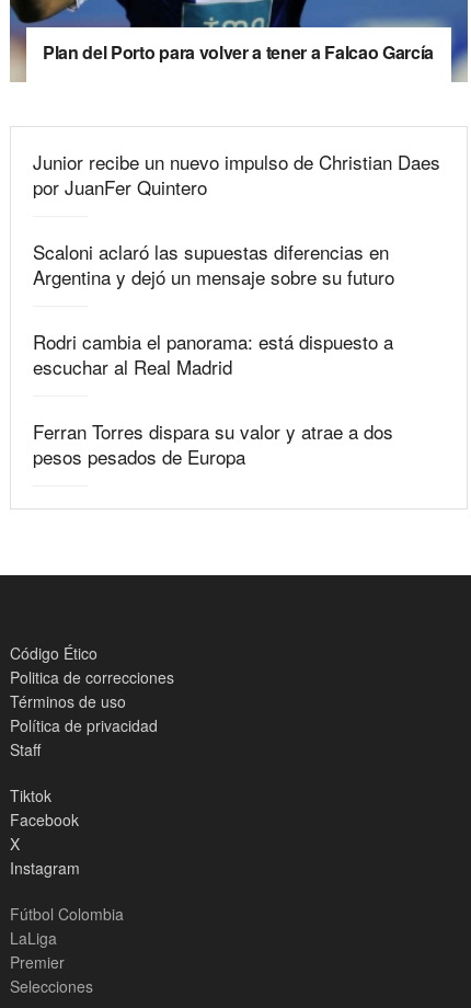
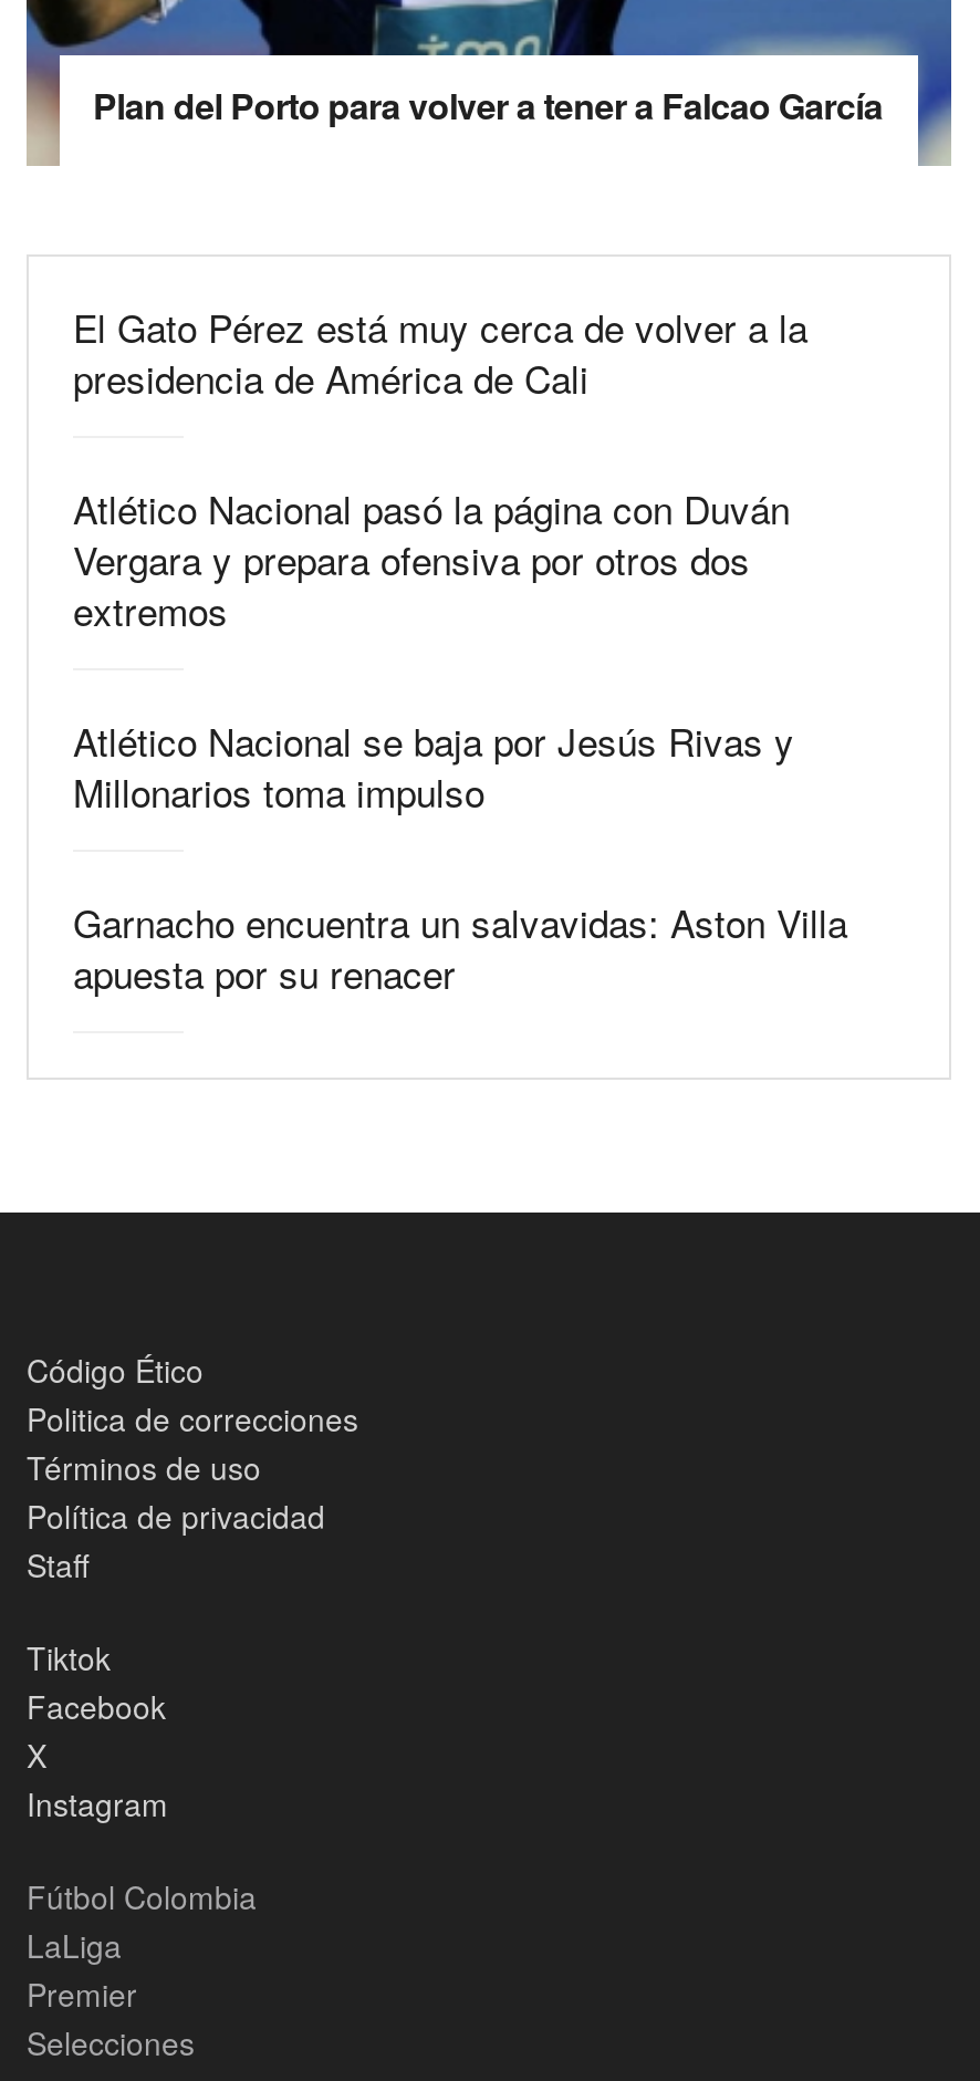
[33,148,440,200] Junior recibe un nuevo impulso de Christian Daes | por JuanFer Quintero -> [73,298,807,404] El Gato Pérez está muy cerca de volver a la | presidencia de América de Cali
[33,237,394,290] Scaloni aclaró las supuestas diferencias en | Argentina y dejó un mensaje sobre su futuro -> [73,479,790,637] Atlético Nacional pasó la página con Duván | Vergara y prepara ofensiva por otros dos | extremos
[33,327,393,380] Rodri cambia el panorama: está dispuesto a | escuchar al Real Madrid -> [73,712,794,818] Atlético Nacional se baja por Jesús Rivas y | Millonarios toma impulso
[33,417,393,470] Ferran Torres dispara su valor y atrae a dos | pesos pesados de Europa -> [73,893,847,999] Garnacho encuentra un salvavidas: Aston Villa | apuesta por su renacer

